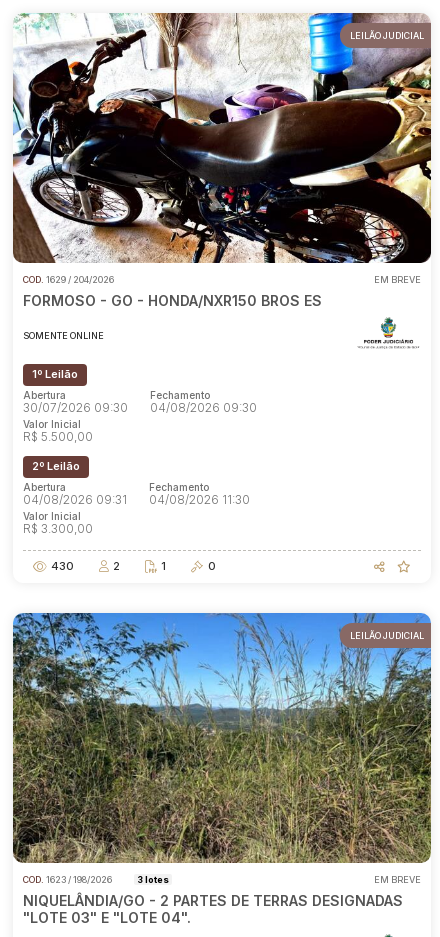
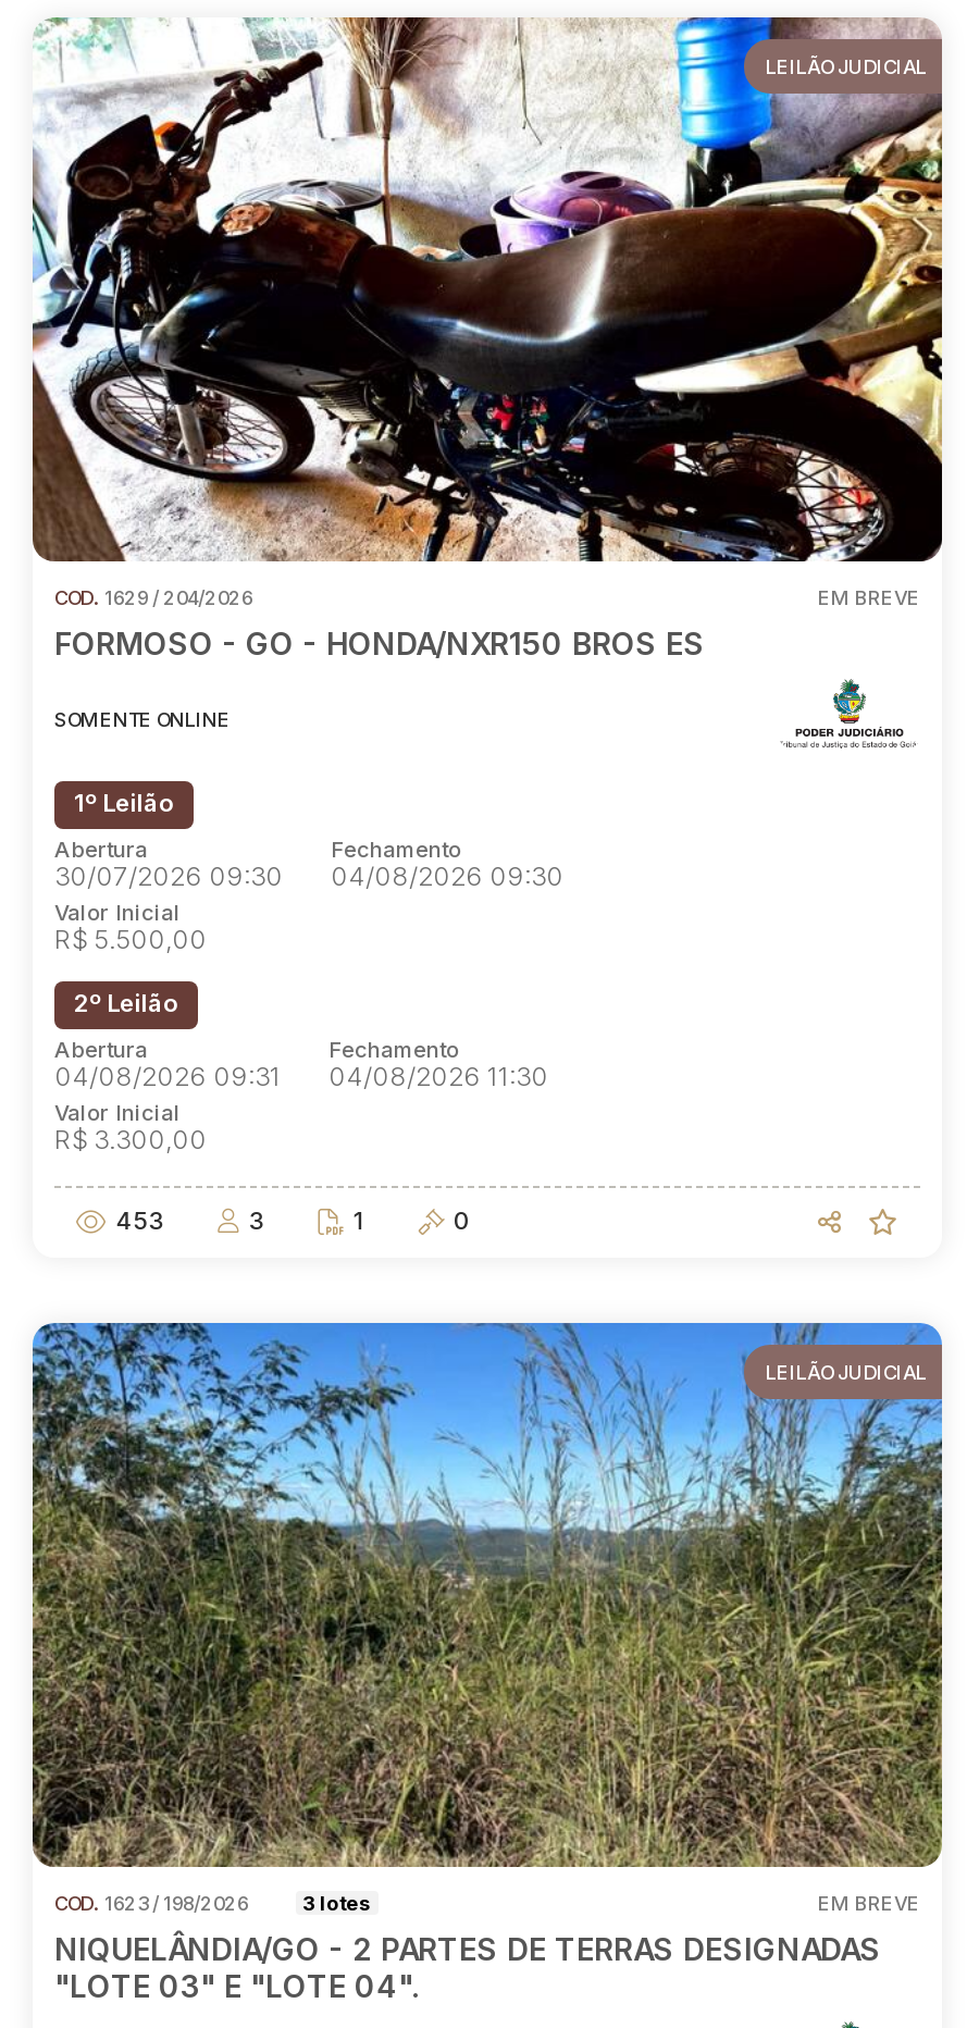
[51,559,74,573] 430 -> [116,1206,163,1237] 453
[113,559,120,573] 2 -> [248,1206,264,1237] 3

